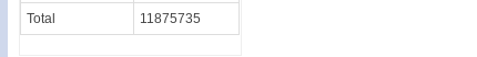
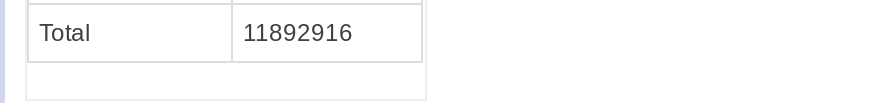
[140,11,201,26] 11875735 -> [243,19,353,47] 11892916

